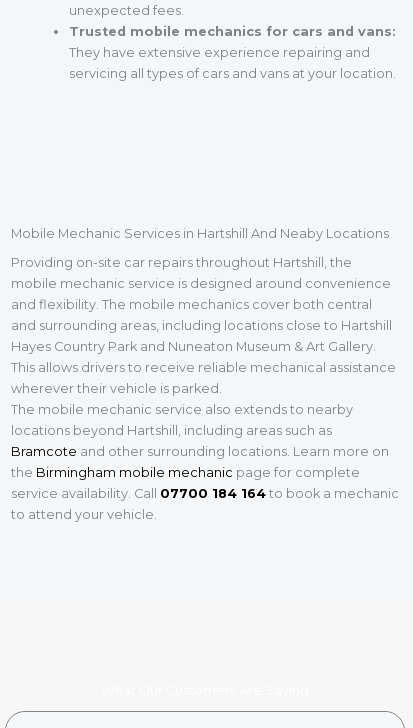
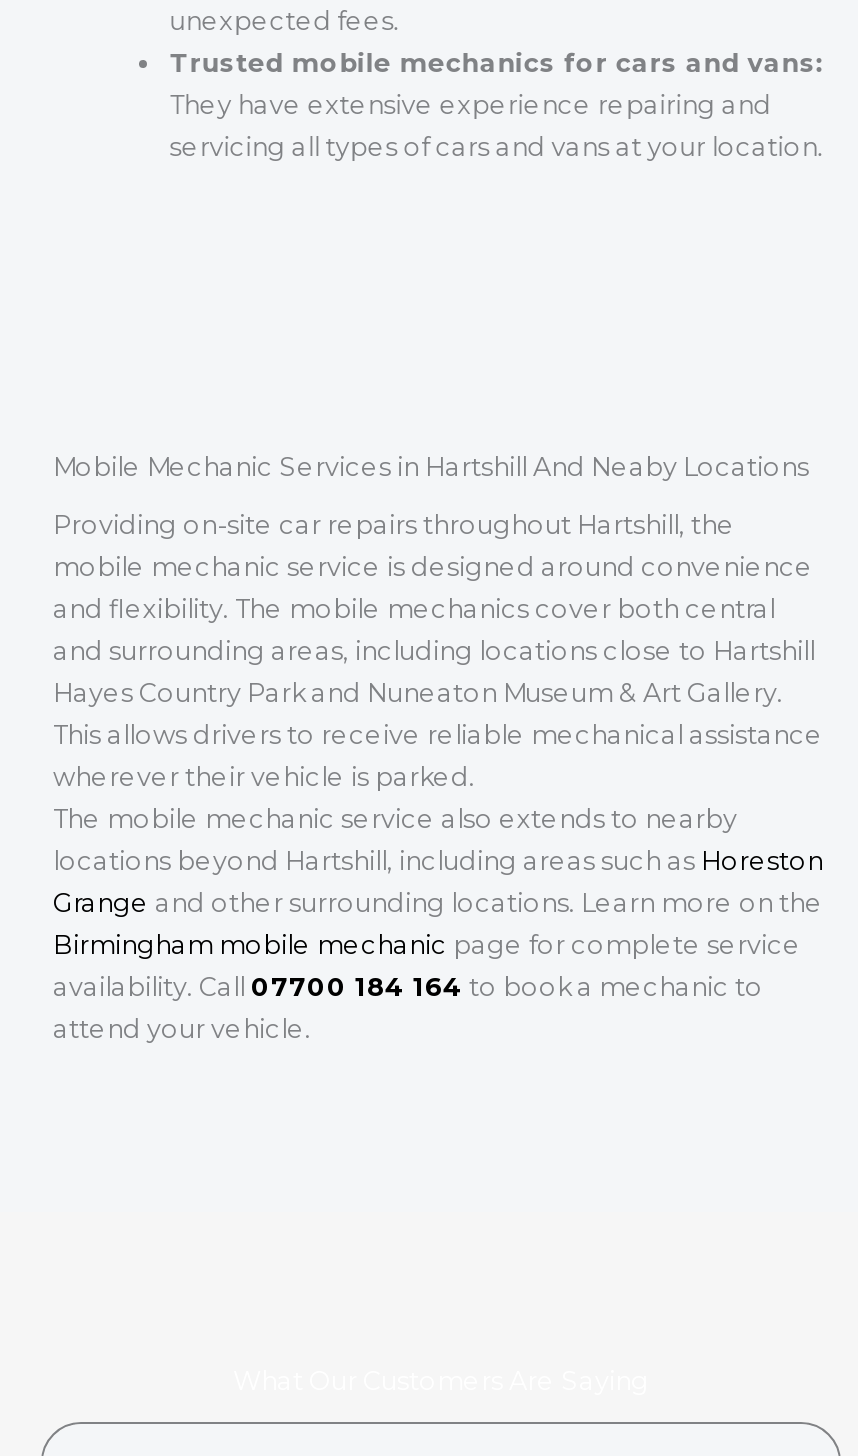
[11,423,399,522] locations beyond Hartshill, including areas such as | Bramcote and other surrounding locations. Learn more on | the Birmingham mobile mechanic page for complete | service availability. Call 07700 184 164 to book a mechanic | to attend your vehicle. -> [53,847,823,1045] locations beyond Hartshill, including areas such as Horeston | Grange and other surrounding locations. Learn more on the | Birmingham mobile mechanic page for complete service | availability. Call 07700 184 164 to book a mechanic to | attend your vehicle.

